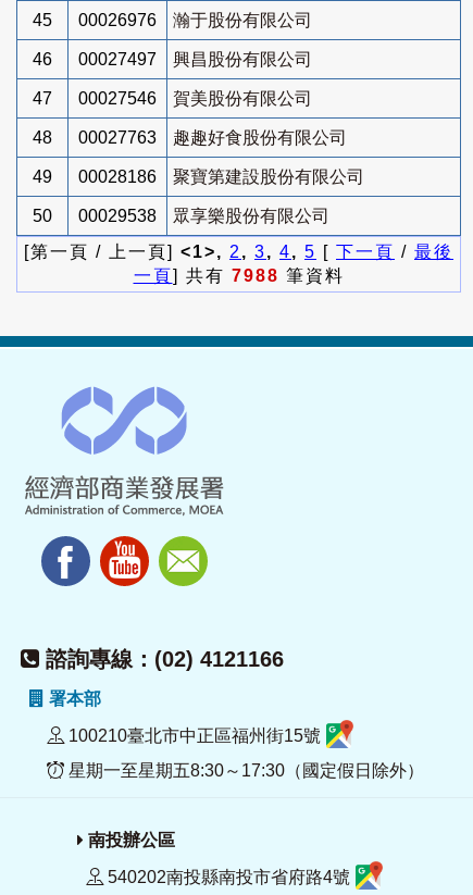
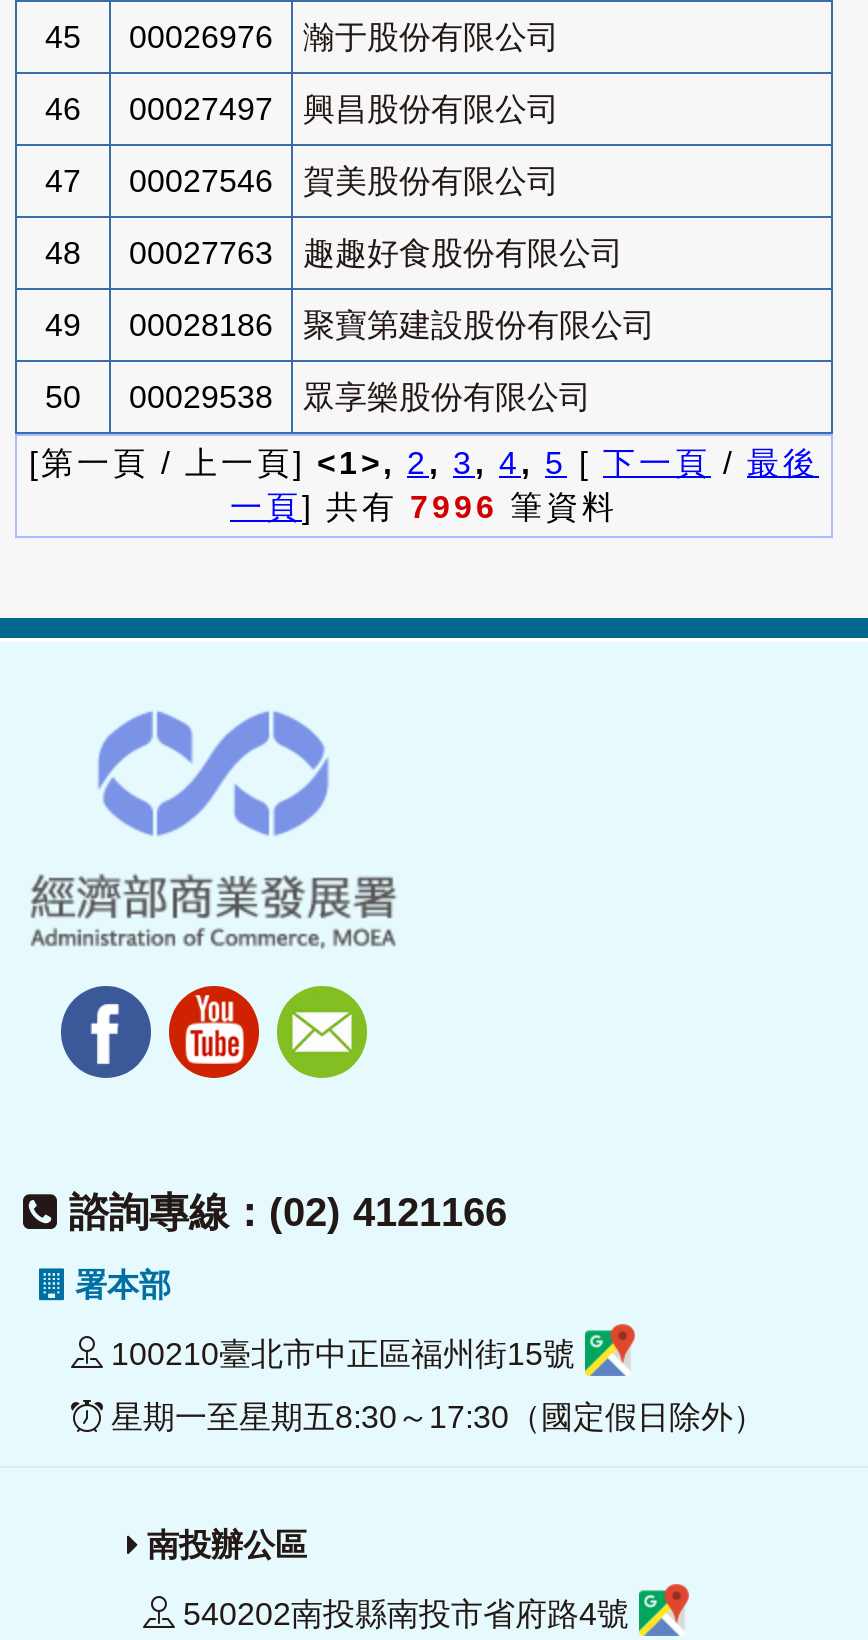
[133,266,344,285] 一頁] 共有7988筆資料 -> [230,490,618,524] 一頁] 共有7996筆資料

